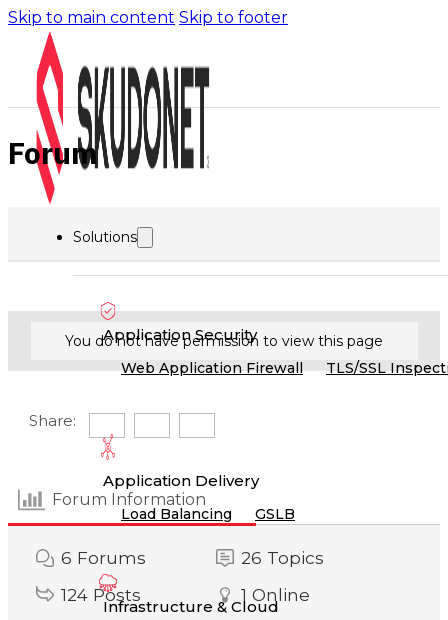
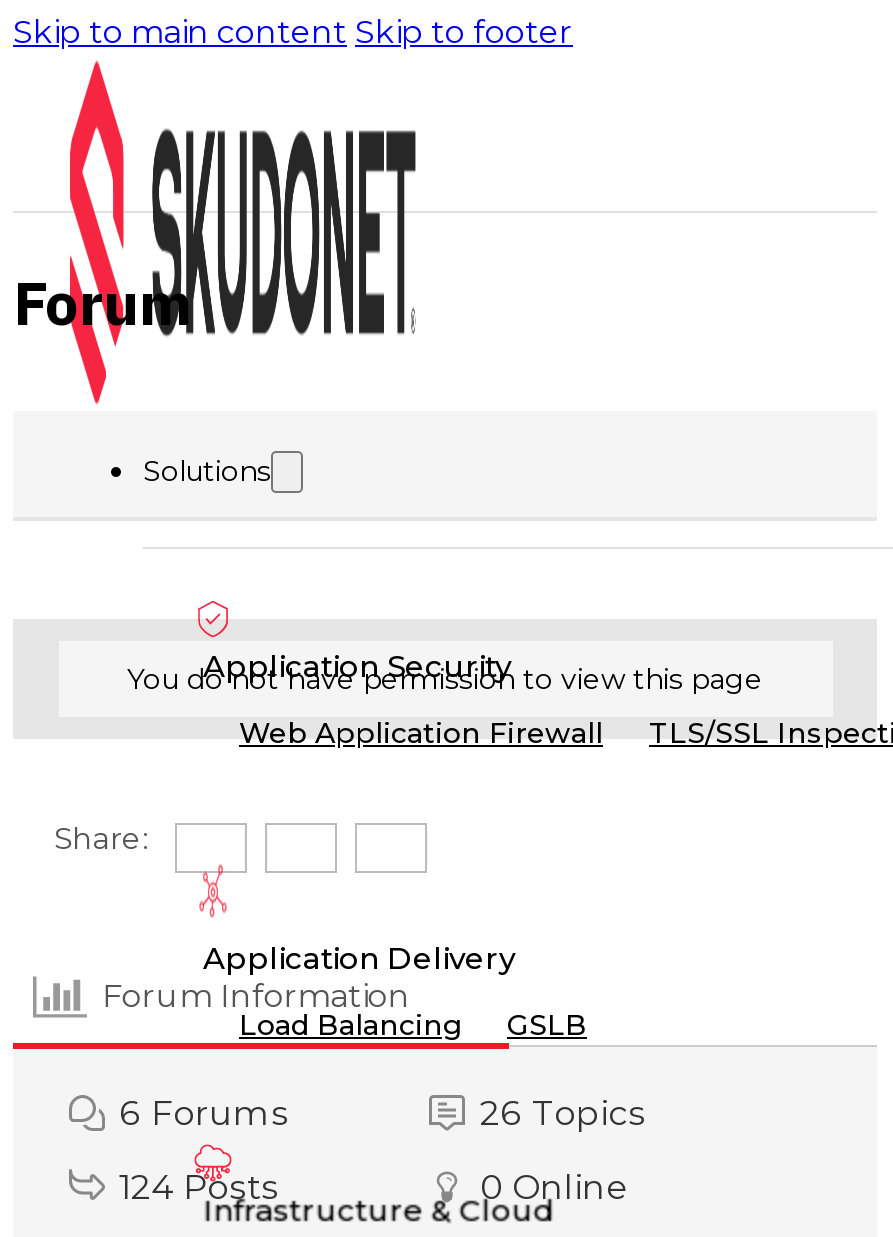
[241,585,310,605] 1 Online -> [480,1167,628,1207] 0 Online

